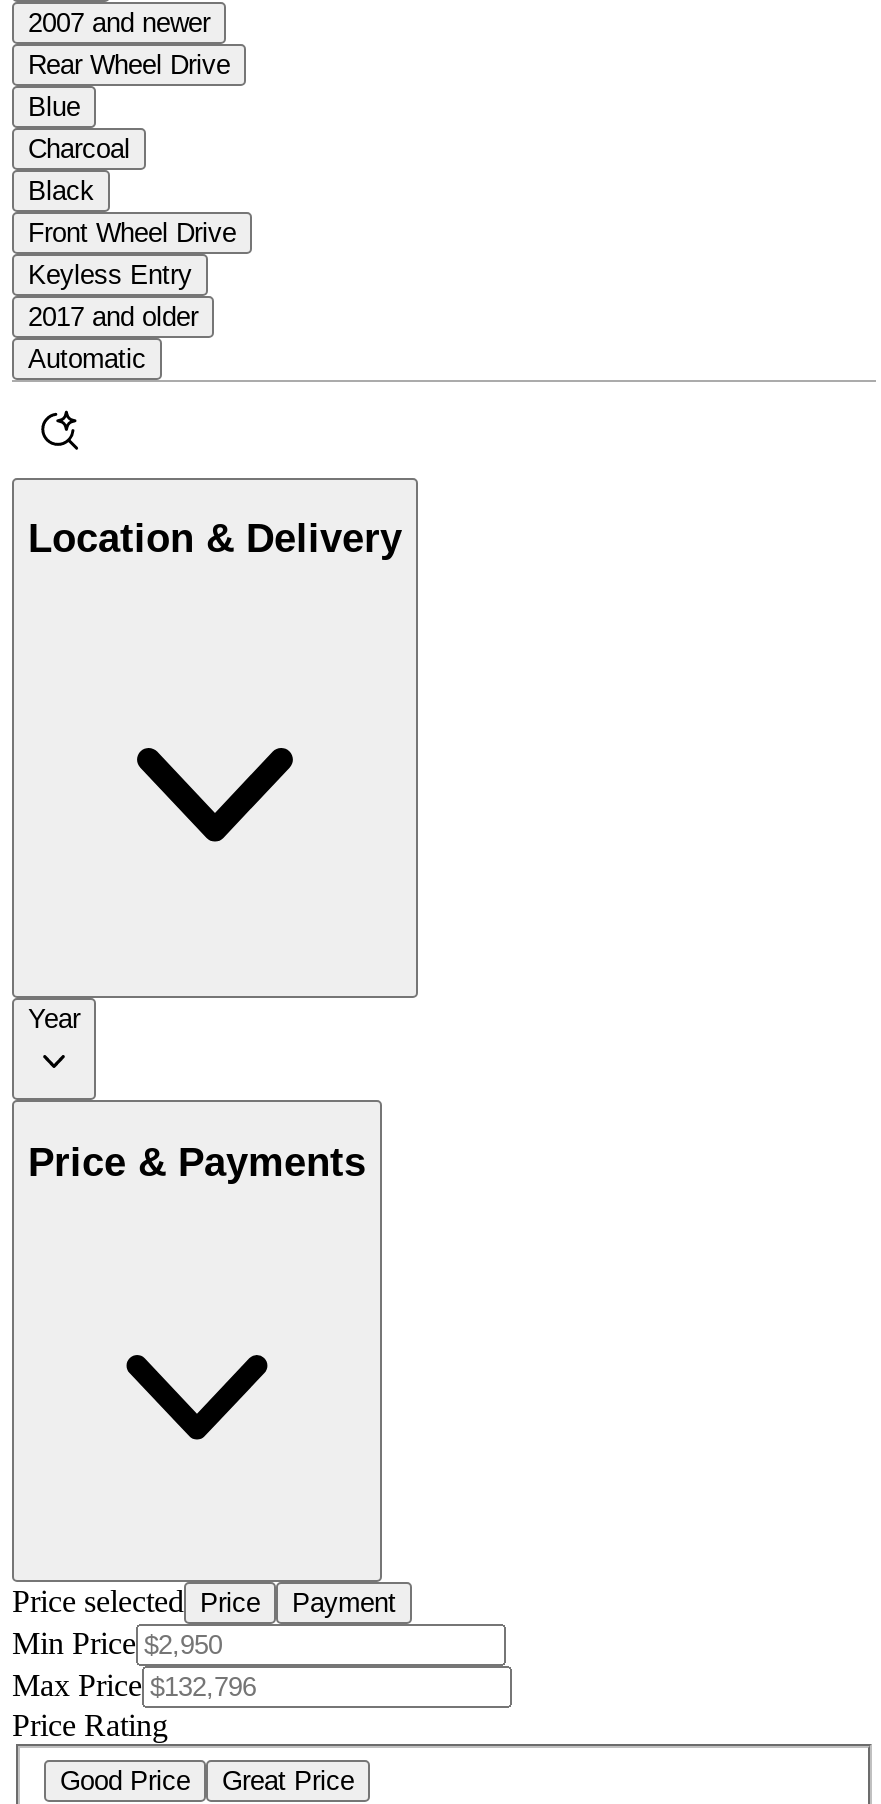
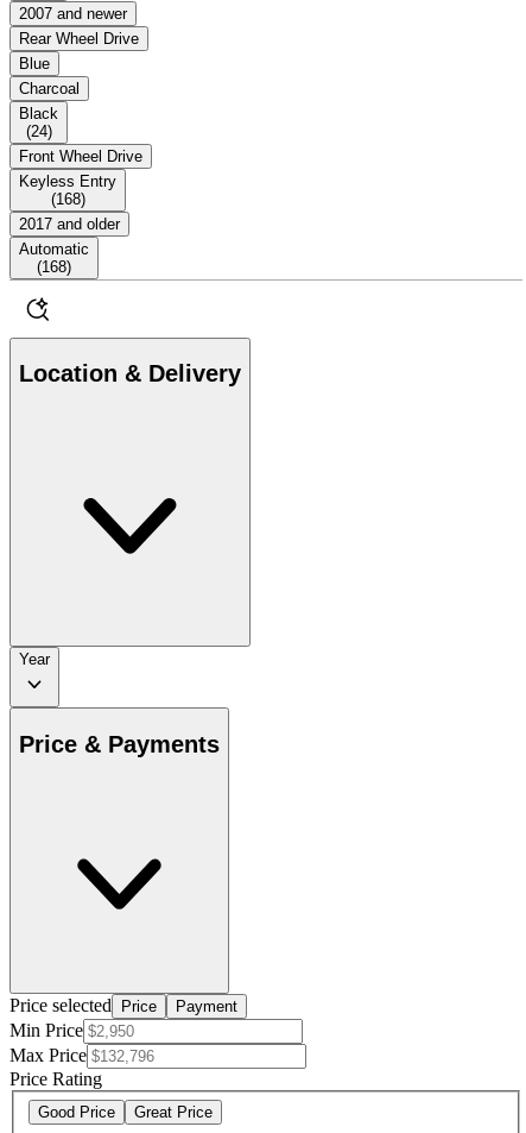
none -> [26,122,52,140] (24)
none -> [50,190,85,208] (168)
none -> [37,258,71,276] (168)

